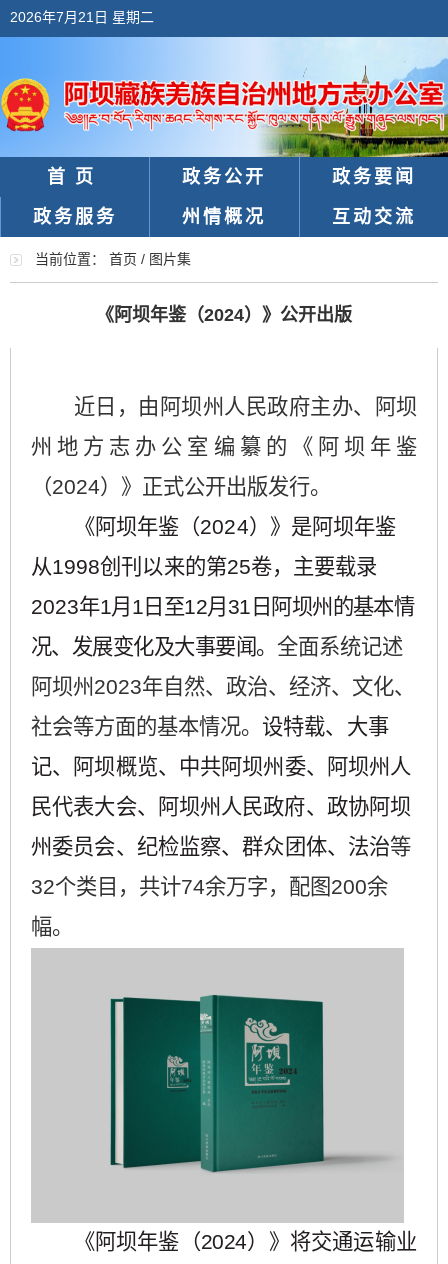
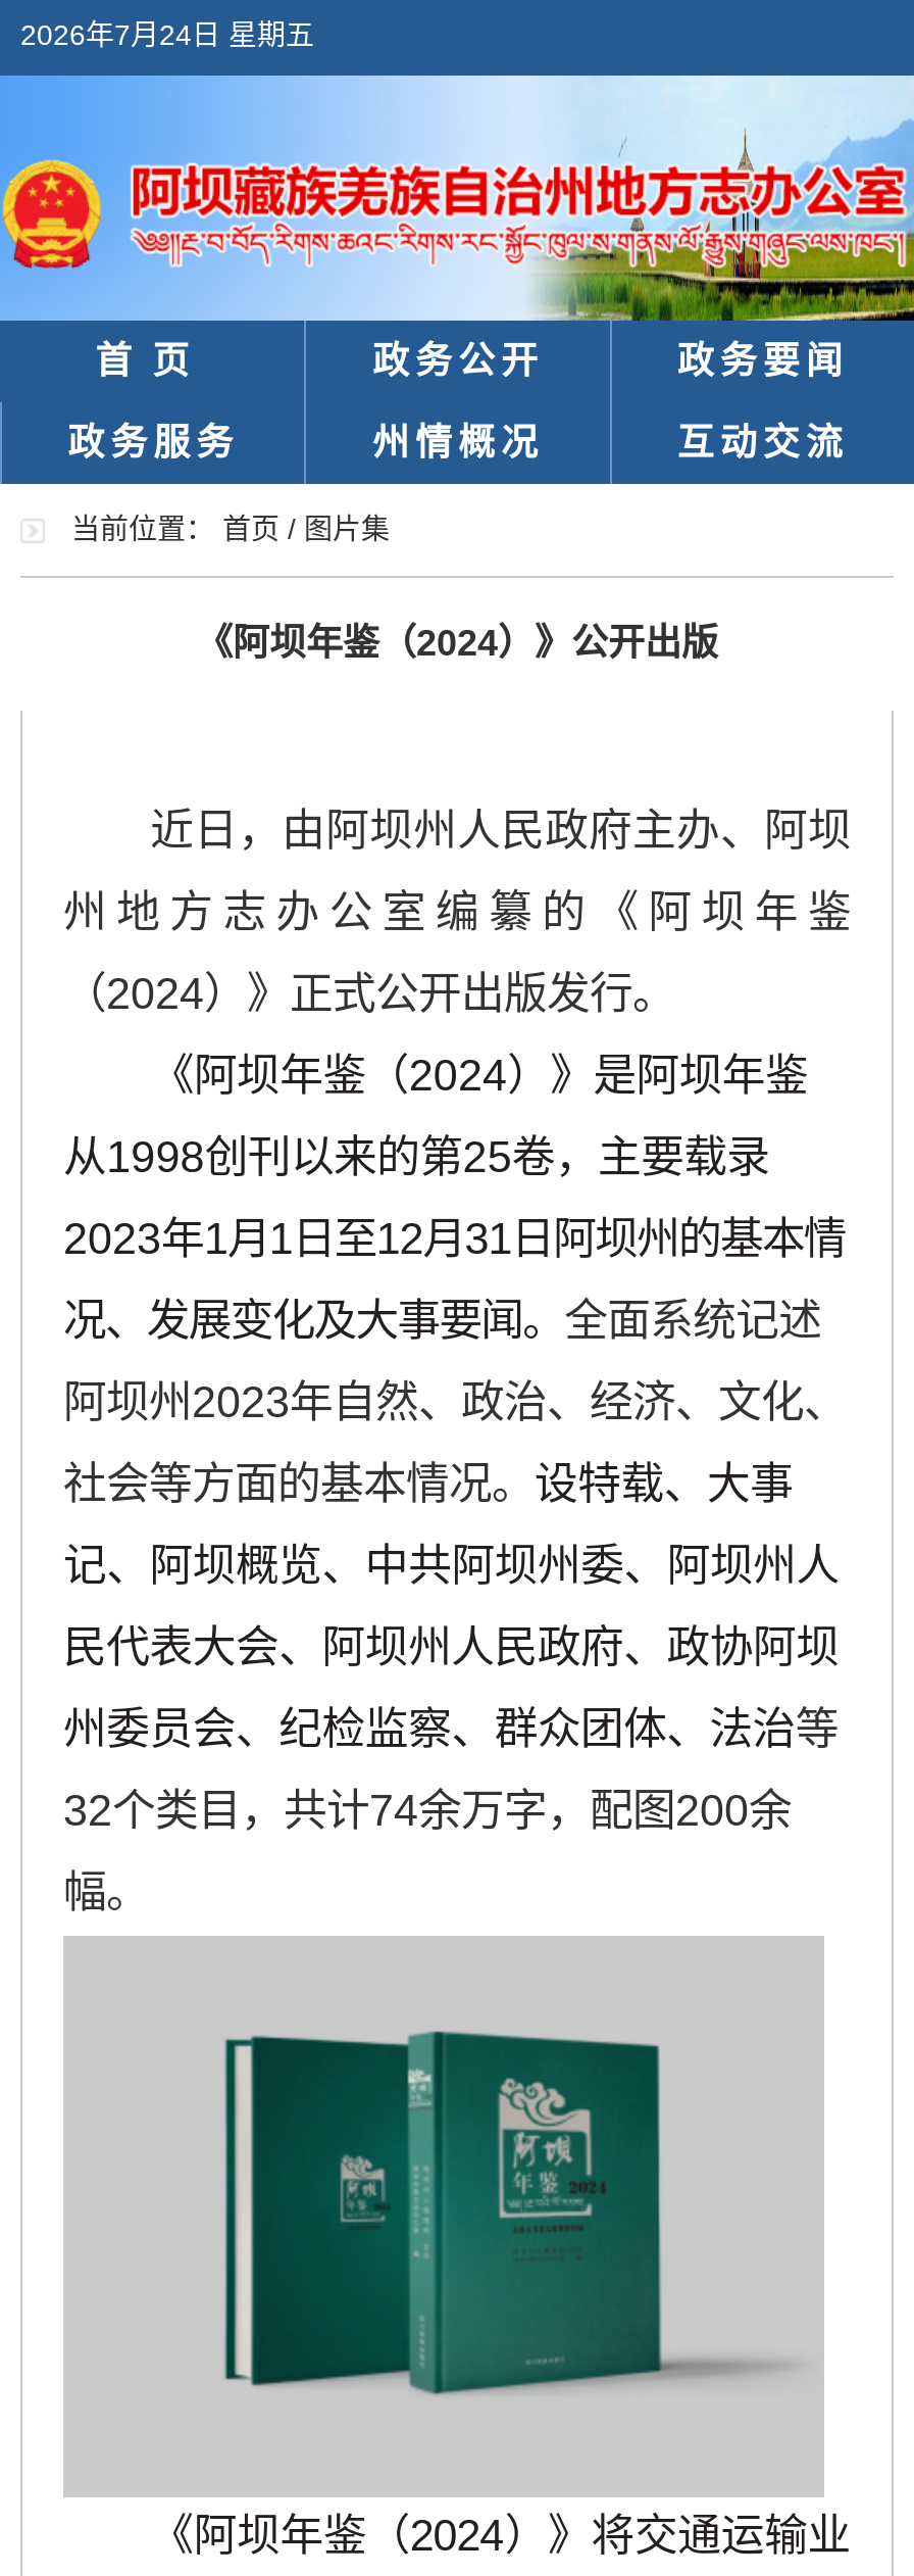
[10,9,154,25] 2026年7月21日 星期二 -> [20,18,314,51] 2026年7月24日 星期五

